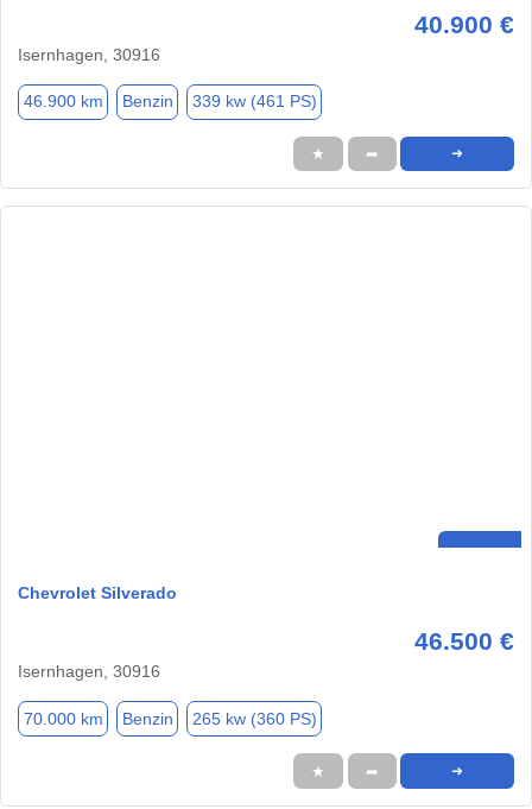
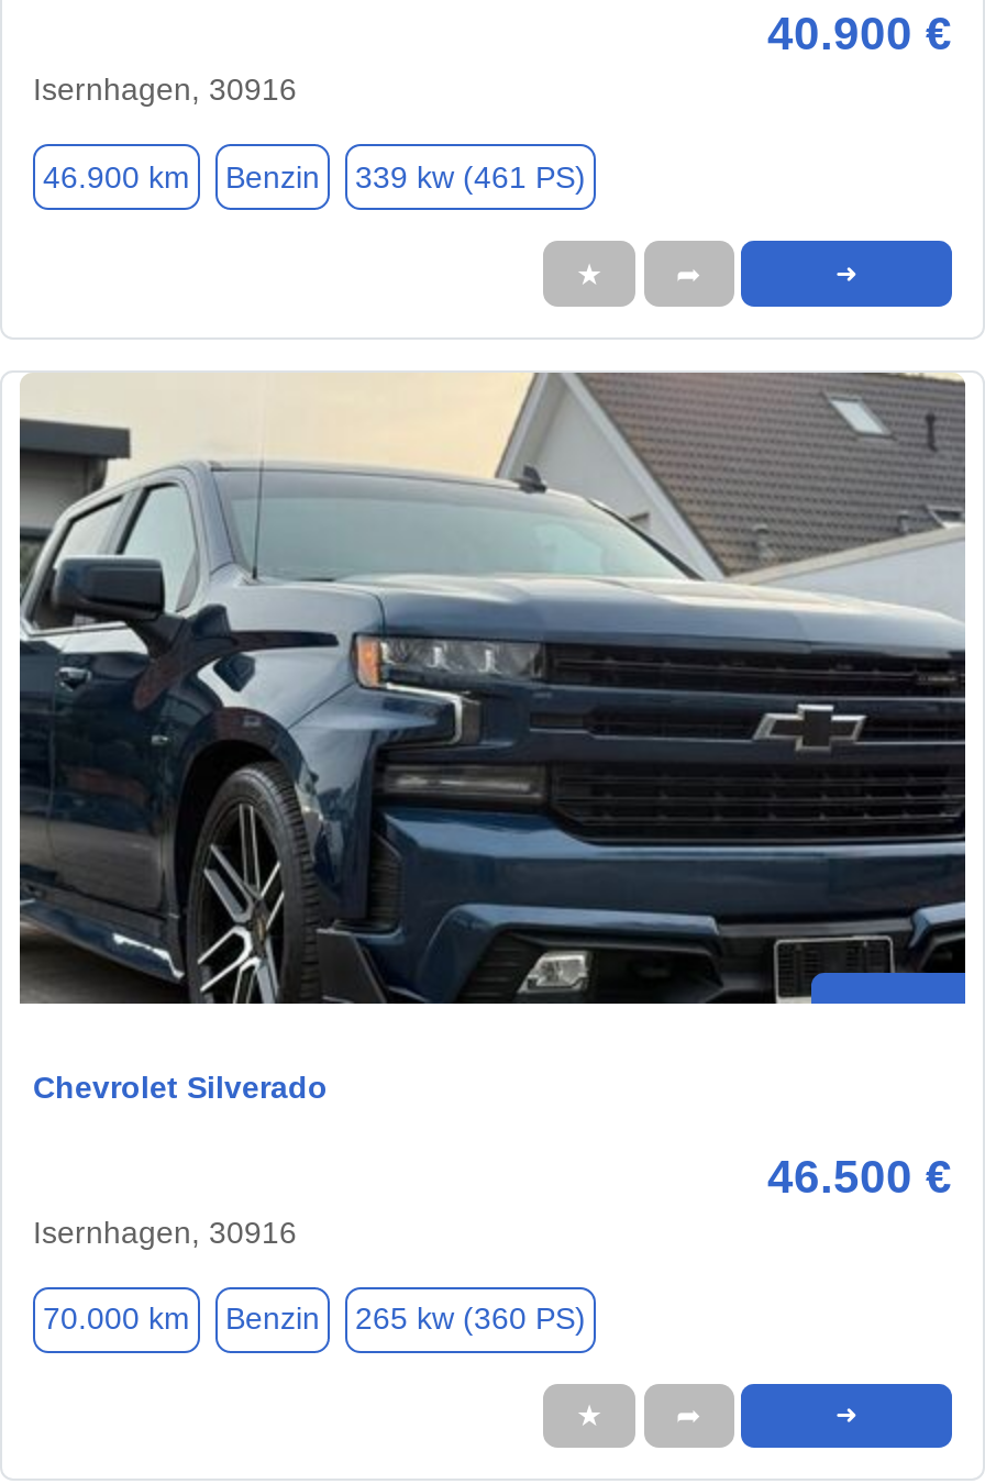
none -> [18,372,967,1007] [image]

